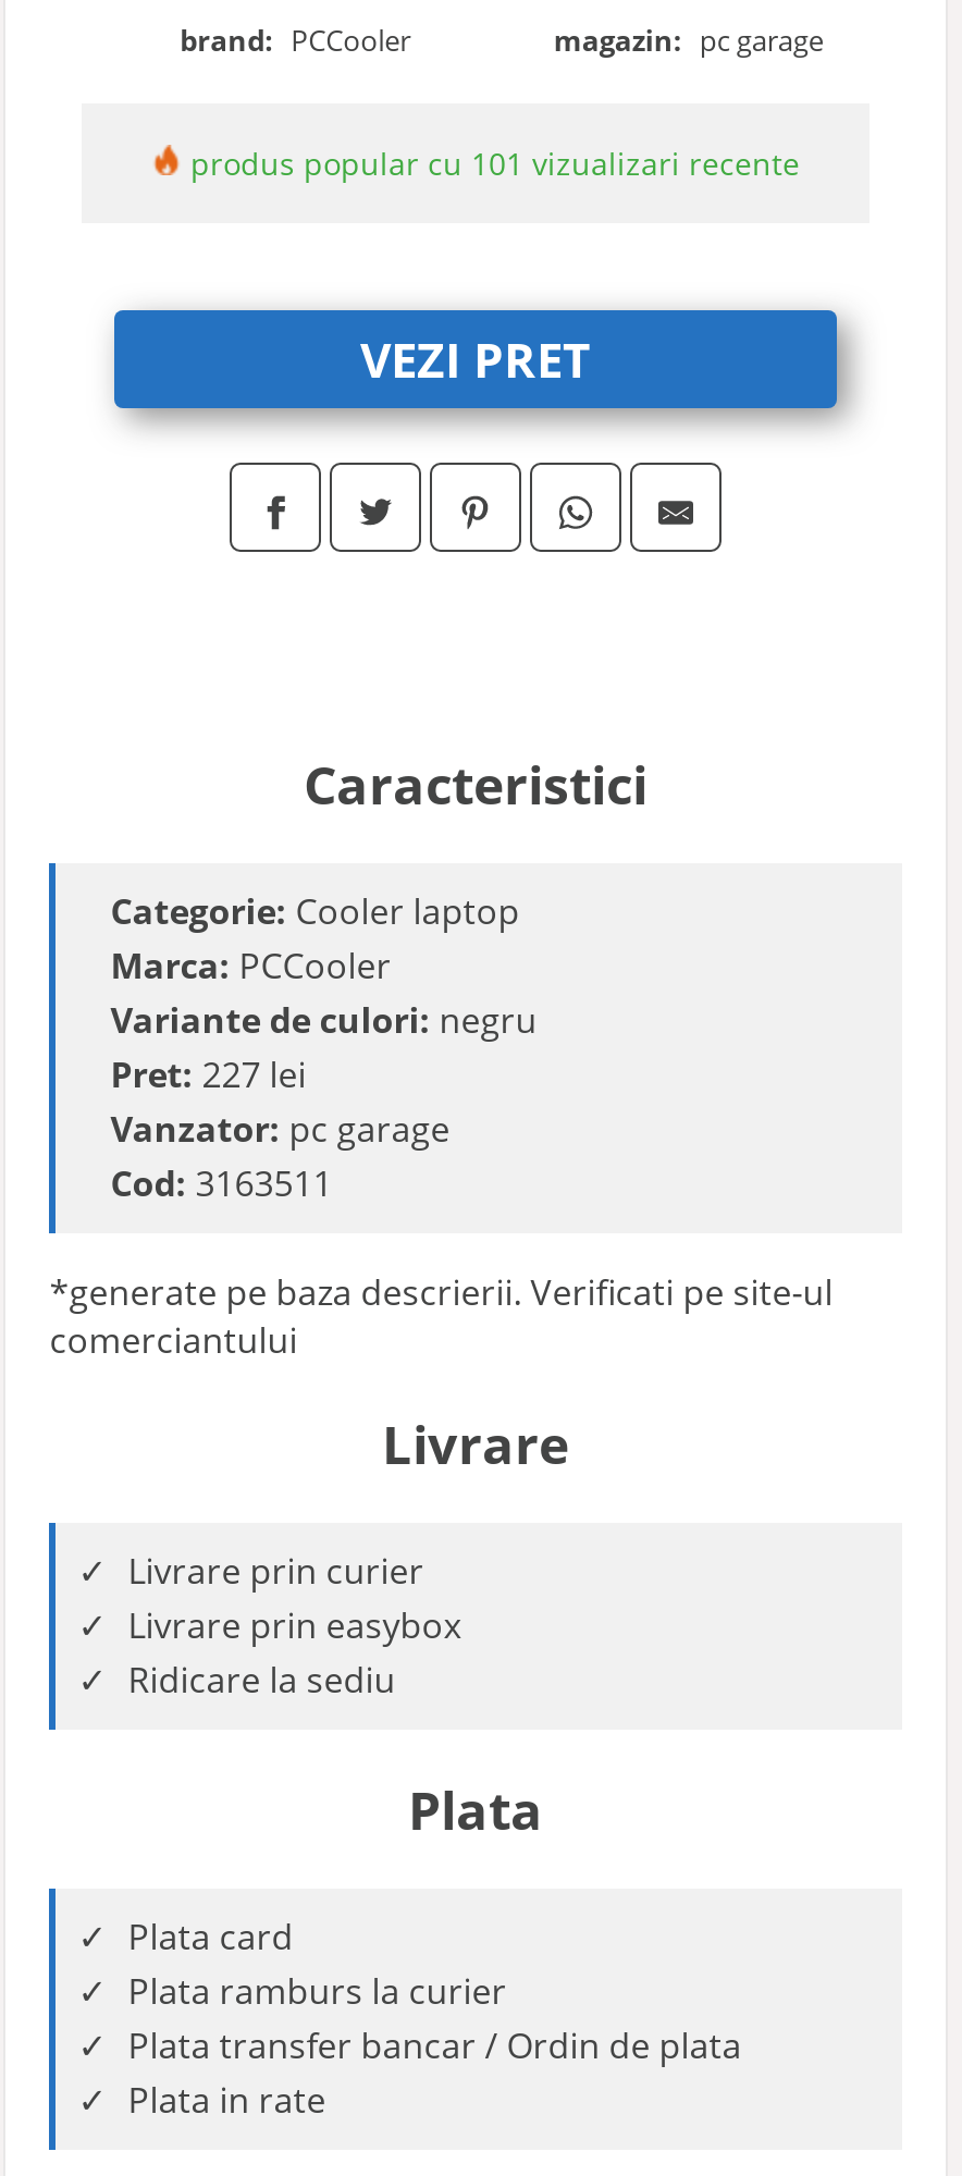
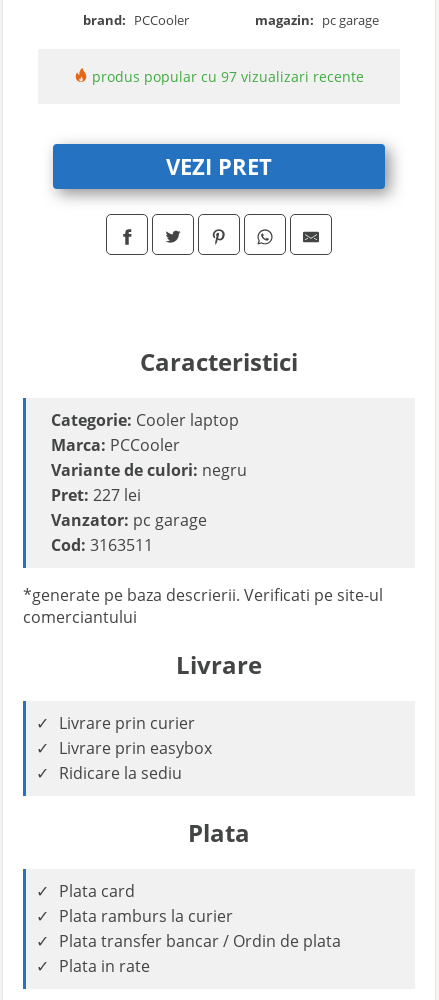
[182,143,800,184] produs popular cu 101 vizualizari recente -> [88,67,364,86] produs popular cu 97 vizualizari recente

